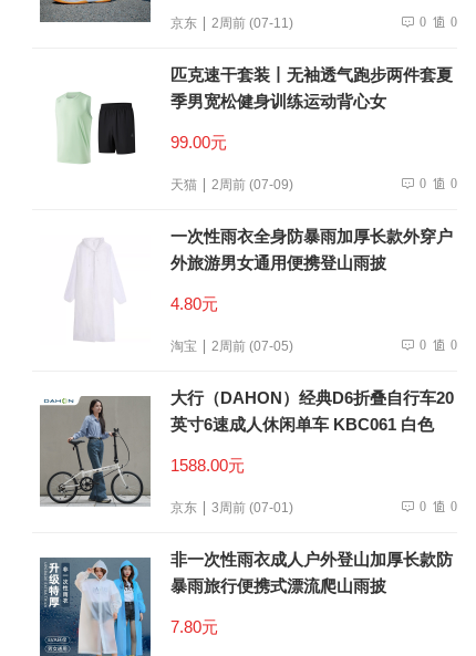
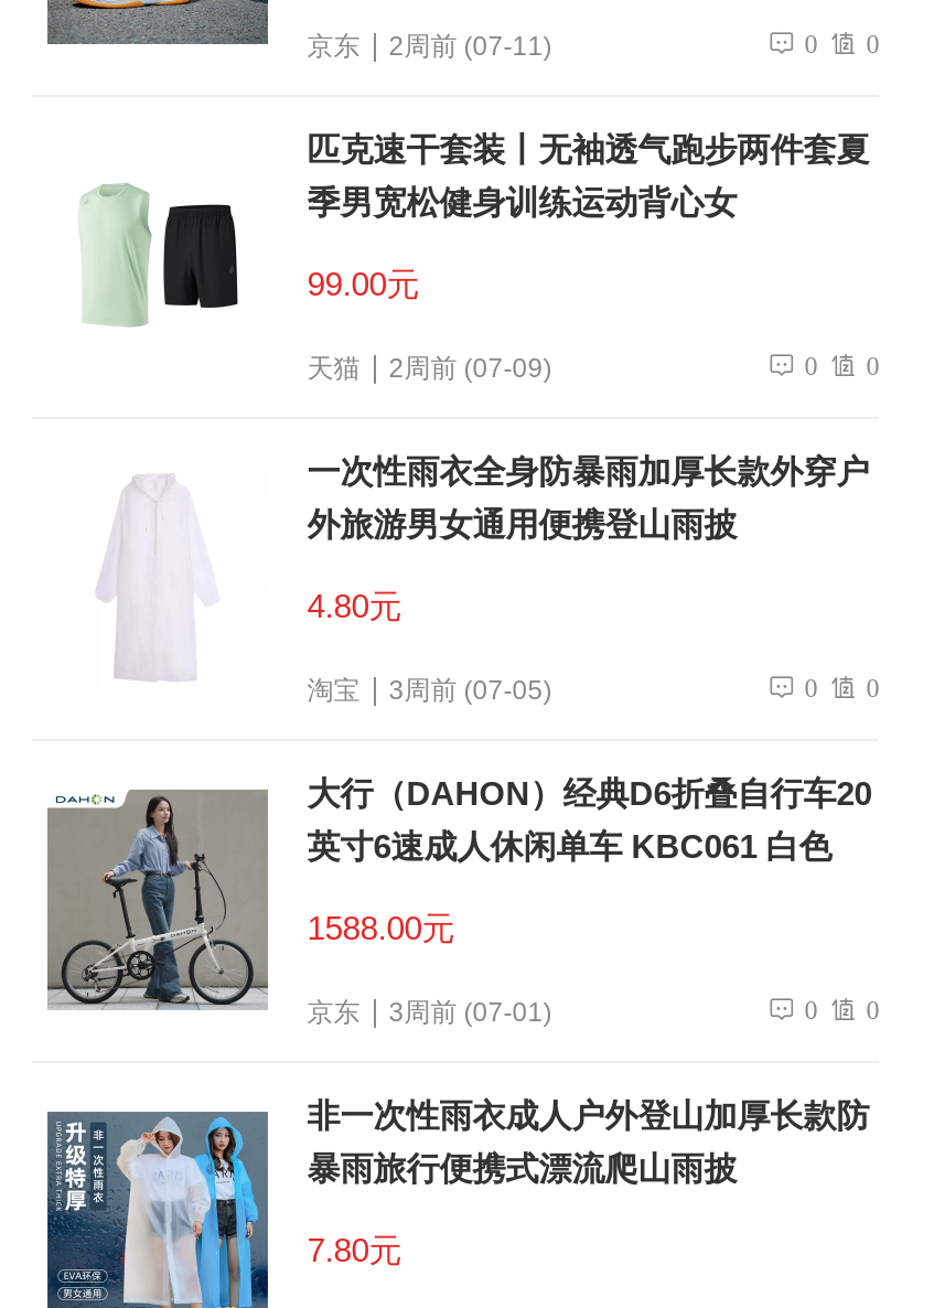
[170,339,293,354] 淘宝 2周前 (07-05) -> [307,675,552,706] 淘宝 3周前 (07-05)

